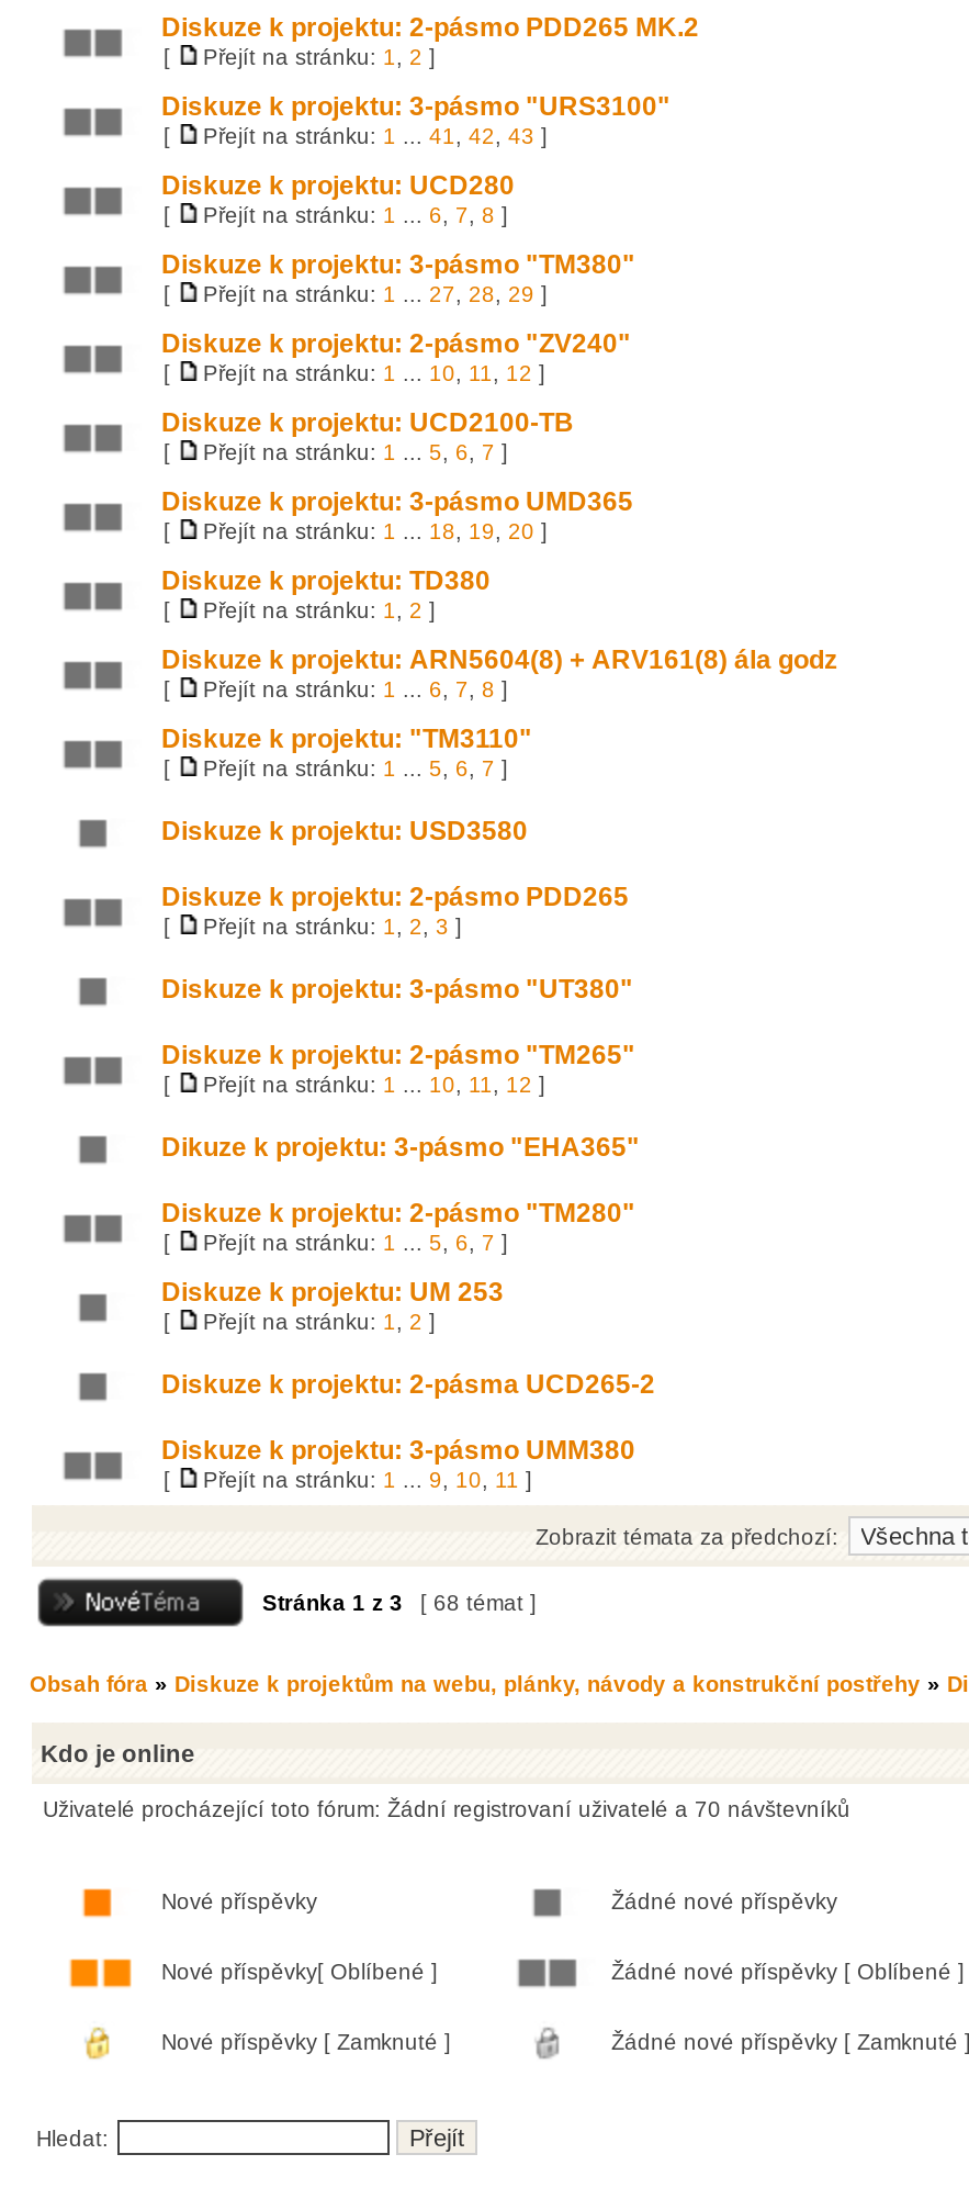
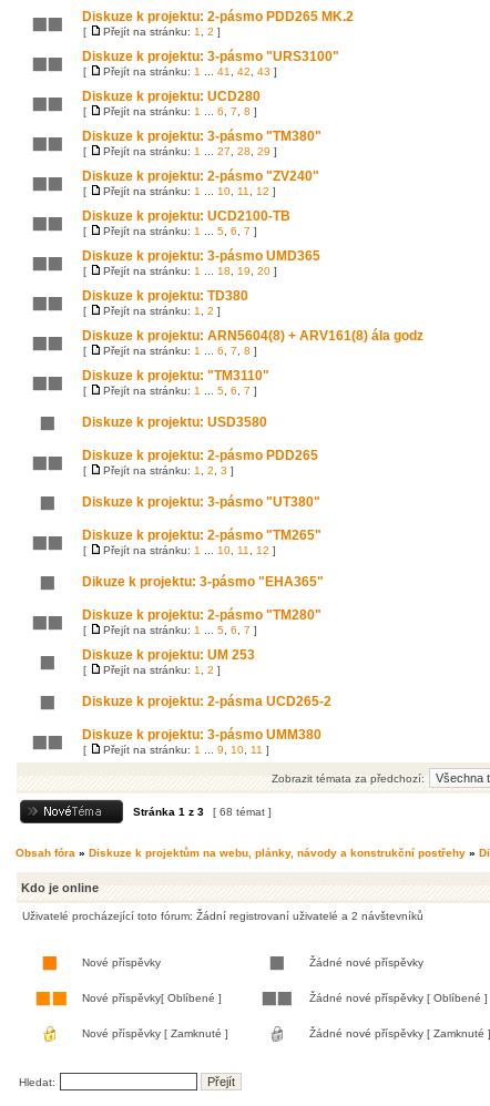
[43,1797,850,1821] Uživatelé procházející toto fórum: Žádní registrovaní uživatelé a 70 návštevníků -> [22,910,423,922] Uživatelé procházející toto fórum: Žádní registrovaní uživatelé a 2 návštevníků

